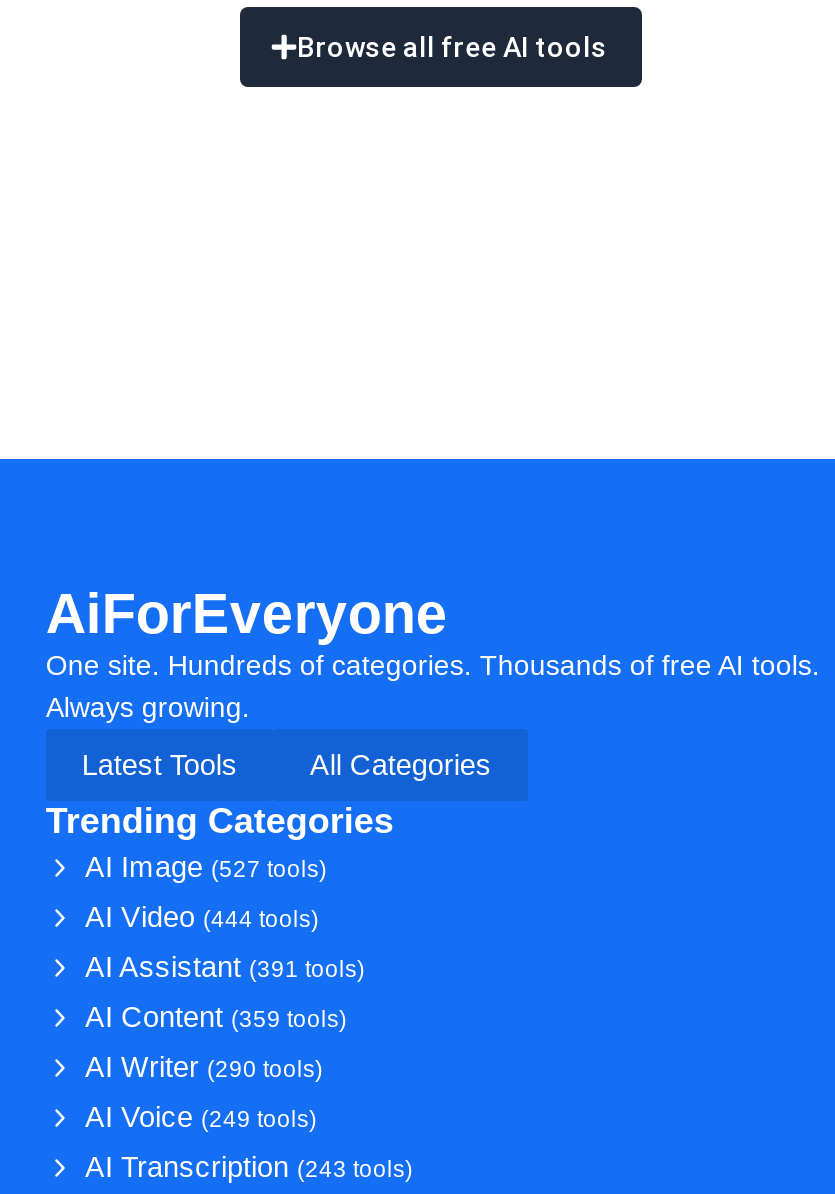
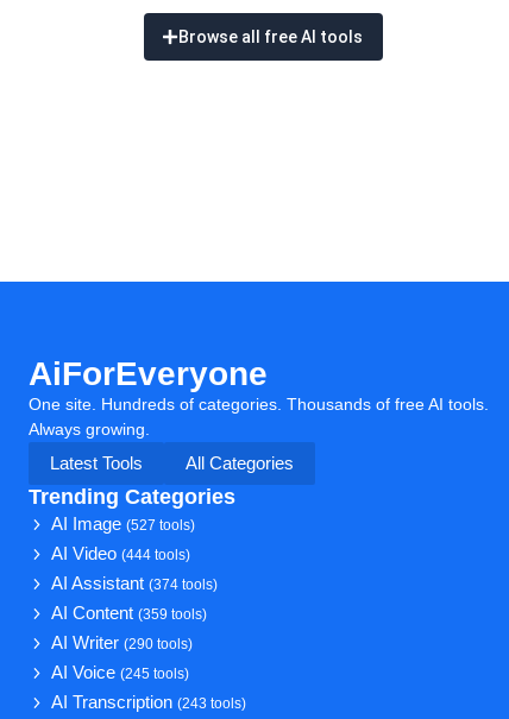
[85,951,365,983] AI Assistant (391 tools) -> [52,574,218,593] AI Assistant (374 tools)
[85,1101,317,1133] AI Voice (249 tools) -> [52,663,190,682] AI Voice (245 tools)

